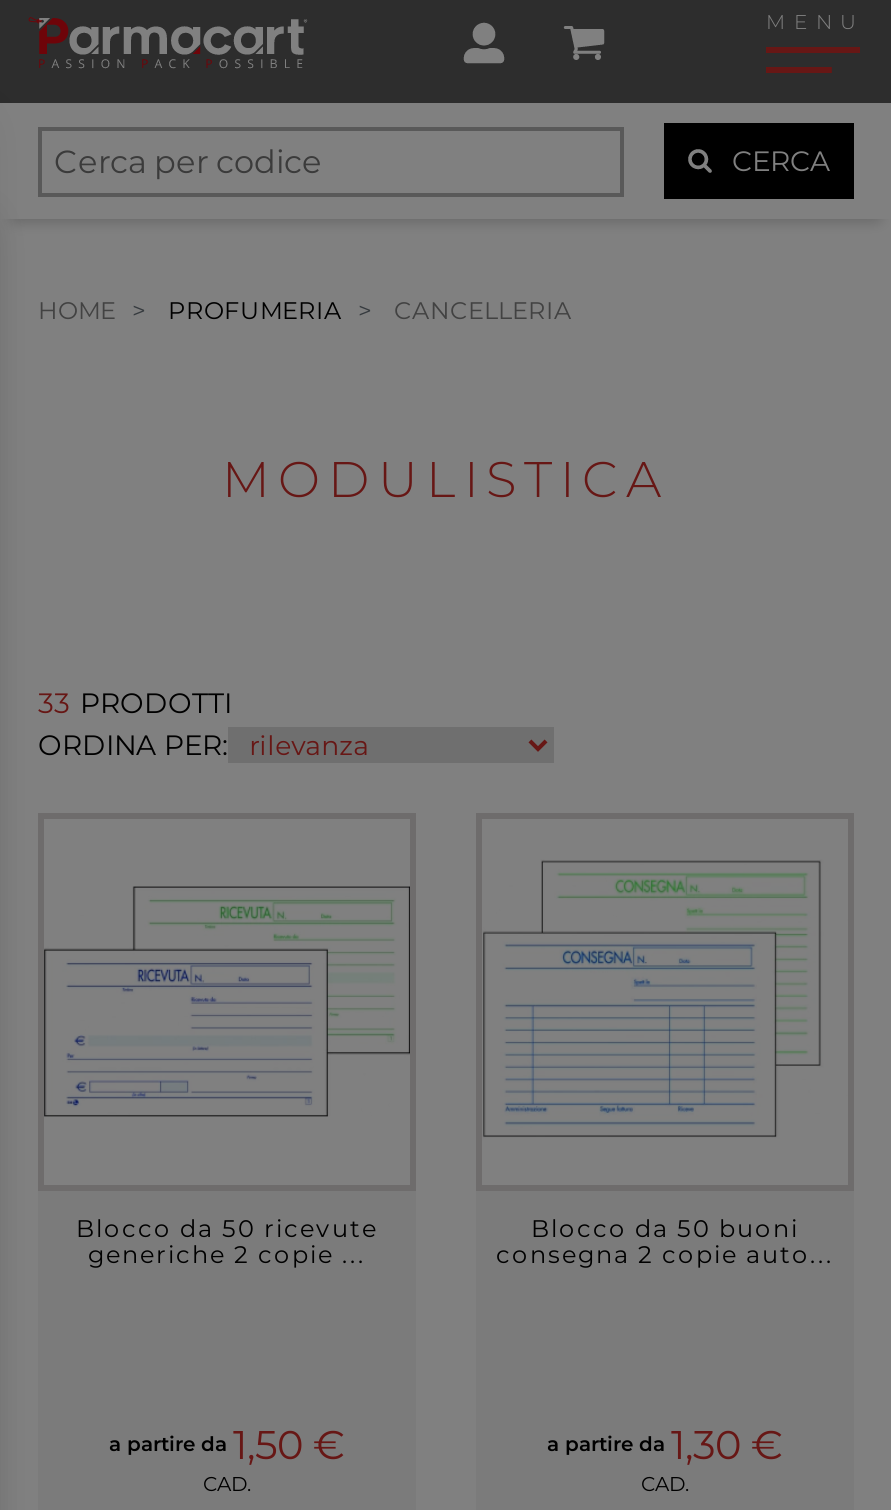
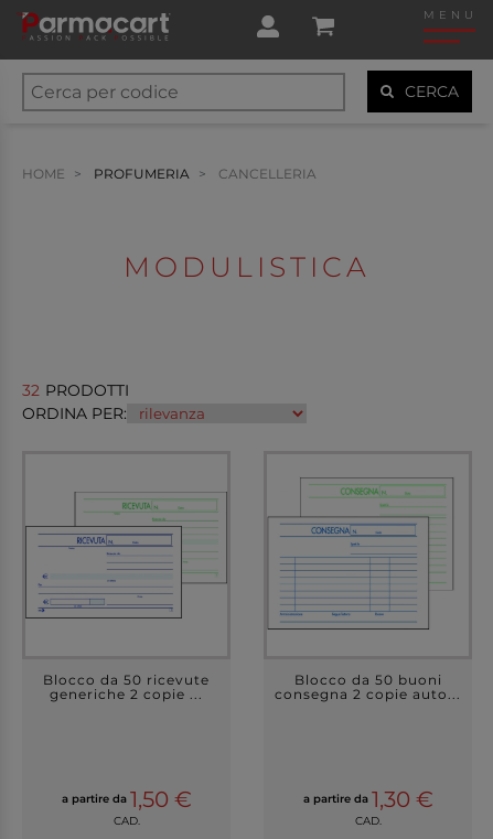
[38,685,232,721] 33 PRODOTTI -> [22,380,129,400] 32 PRODOTTI

